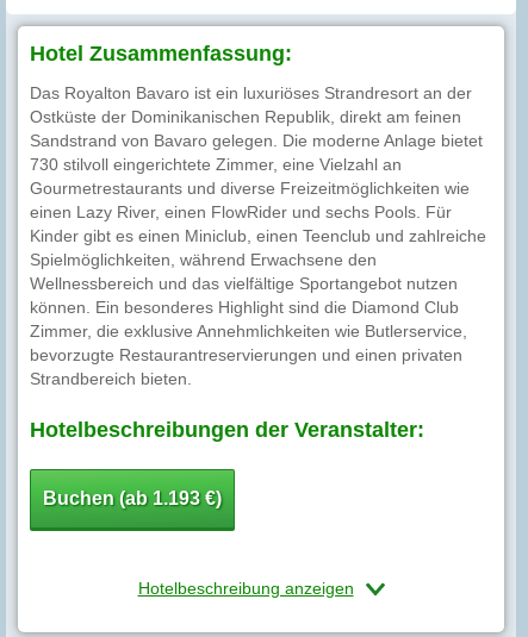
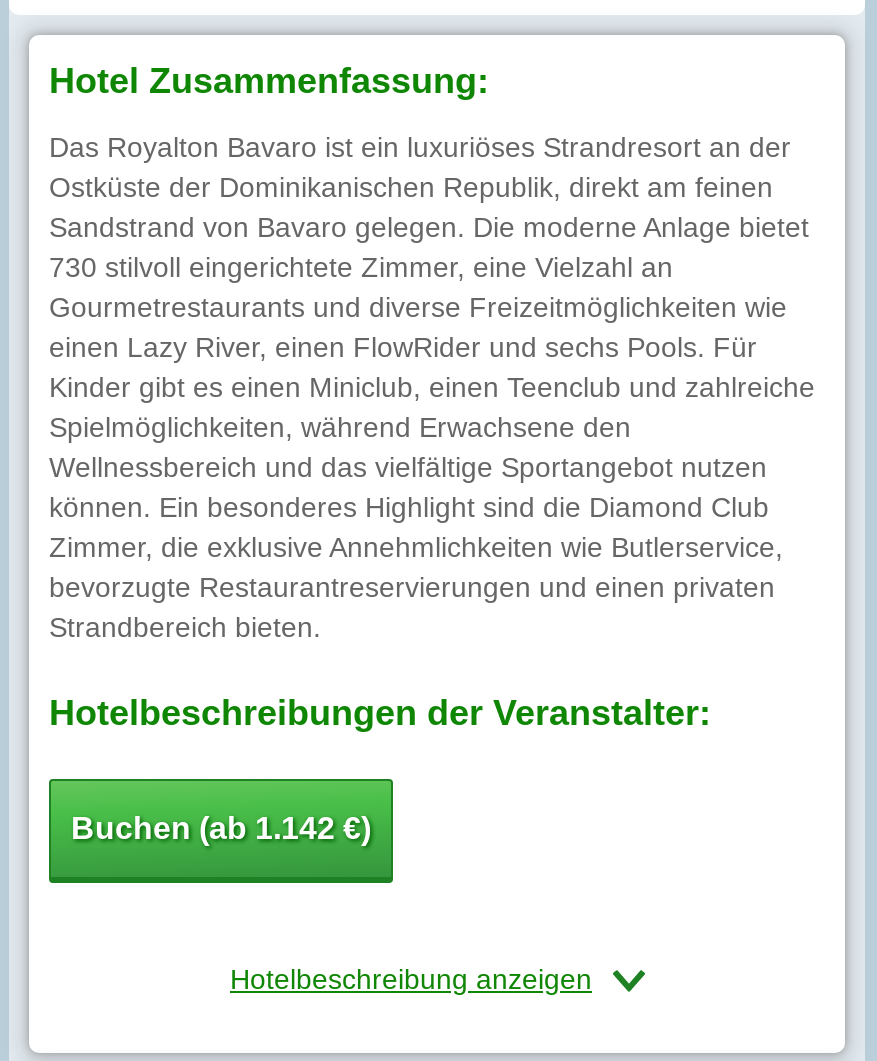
[43,488,222,508] Buchen (ab 1.193 €) -> [71,811,371,845] Buchen (ab 1.142 €)

